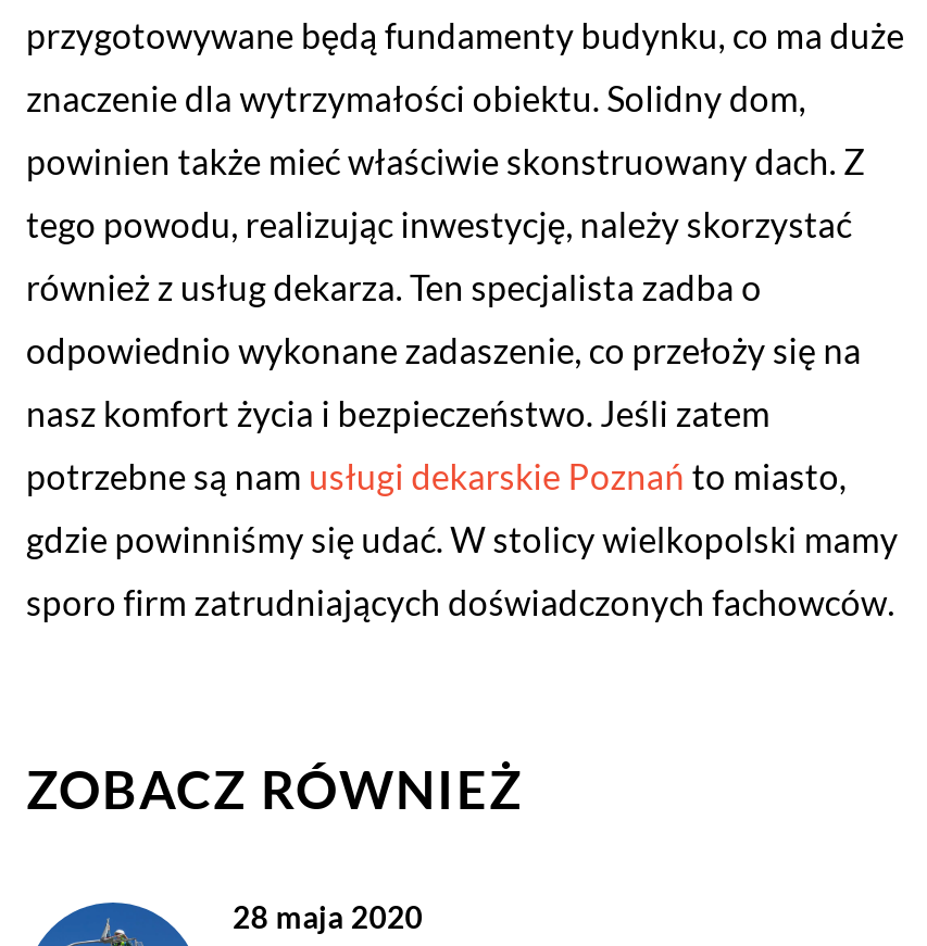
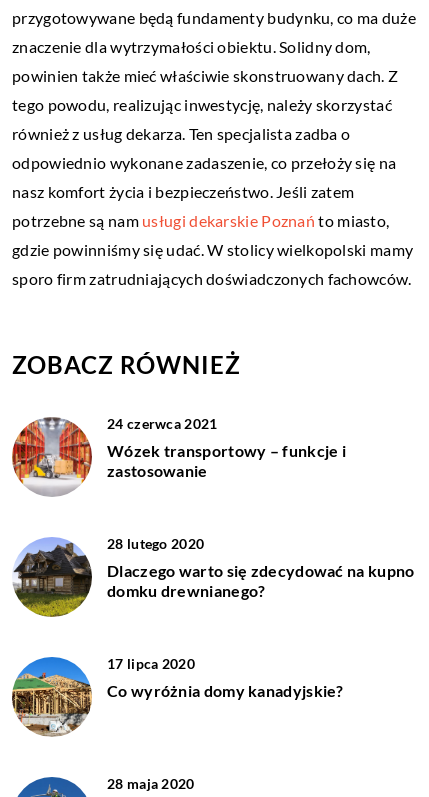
none -> [11,415,346,497] [image] | 24 czerwca 2021 | Wózek transportowy – funkcje i | zastosowanie
none -> [11,655,344,737] [image] | 17 lipca 2020 | Co wyróżnia domy kanadyjskie?
none -> [12,535,414,618] [image] | 28 lutego 2020 | Dlaczego warto się zdecydować na kupno | domku drewnianego?

